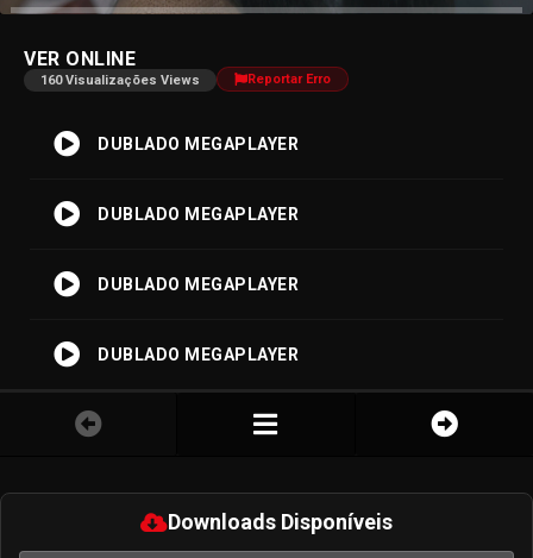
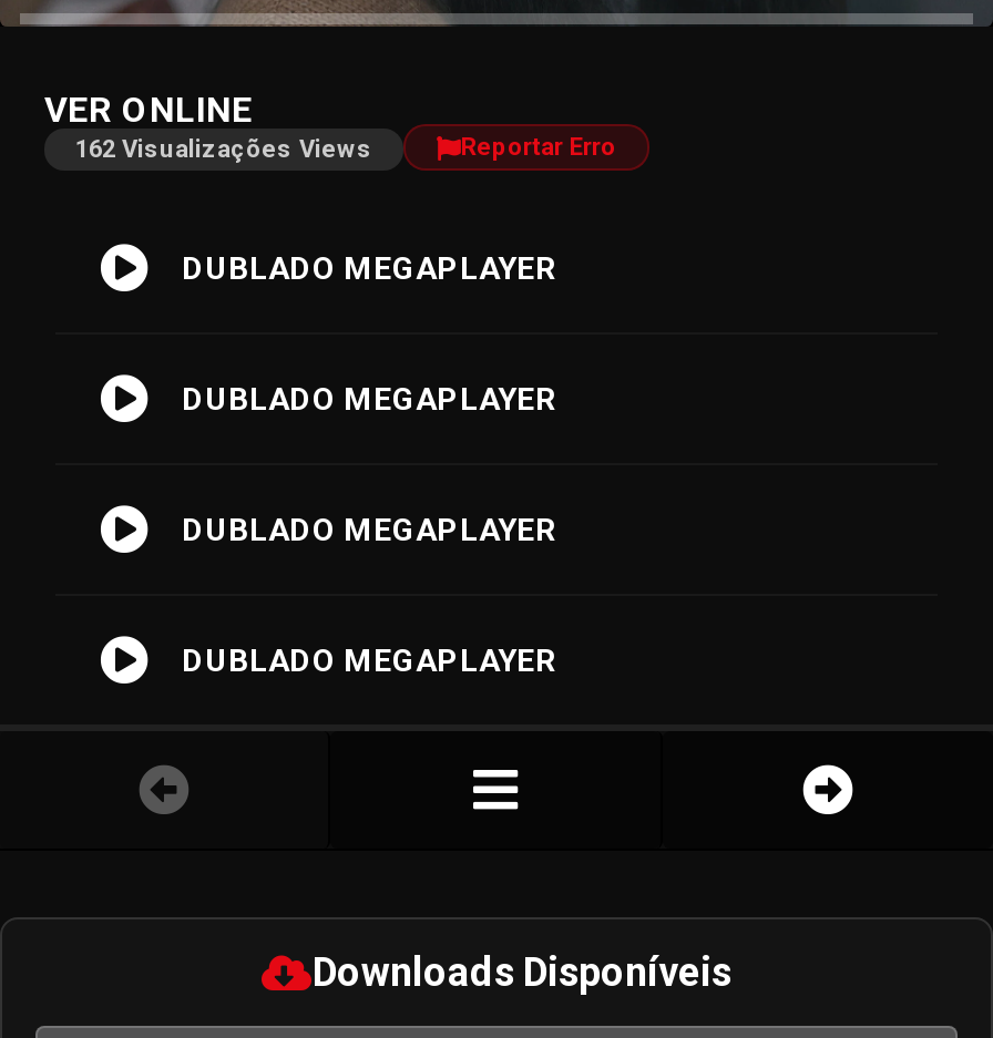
[40,73,200,89] 160 Visualizações Views -> [75,136,372,165] 162 Visualizações Views

